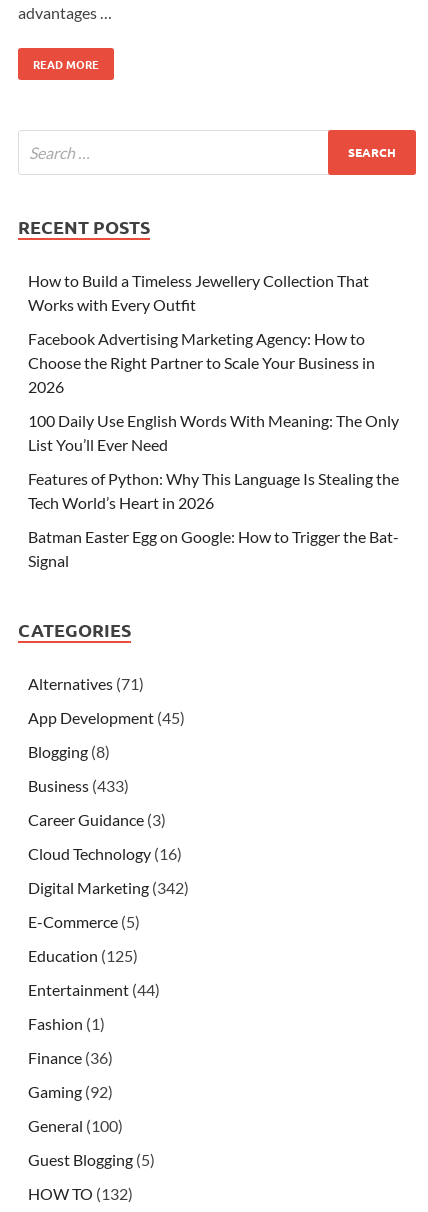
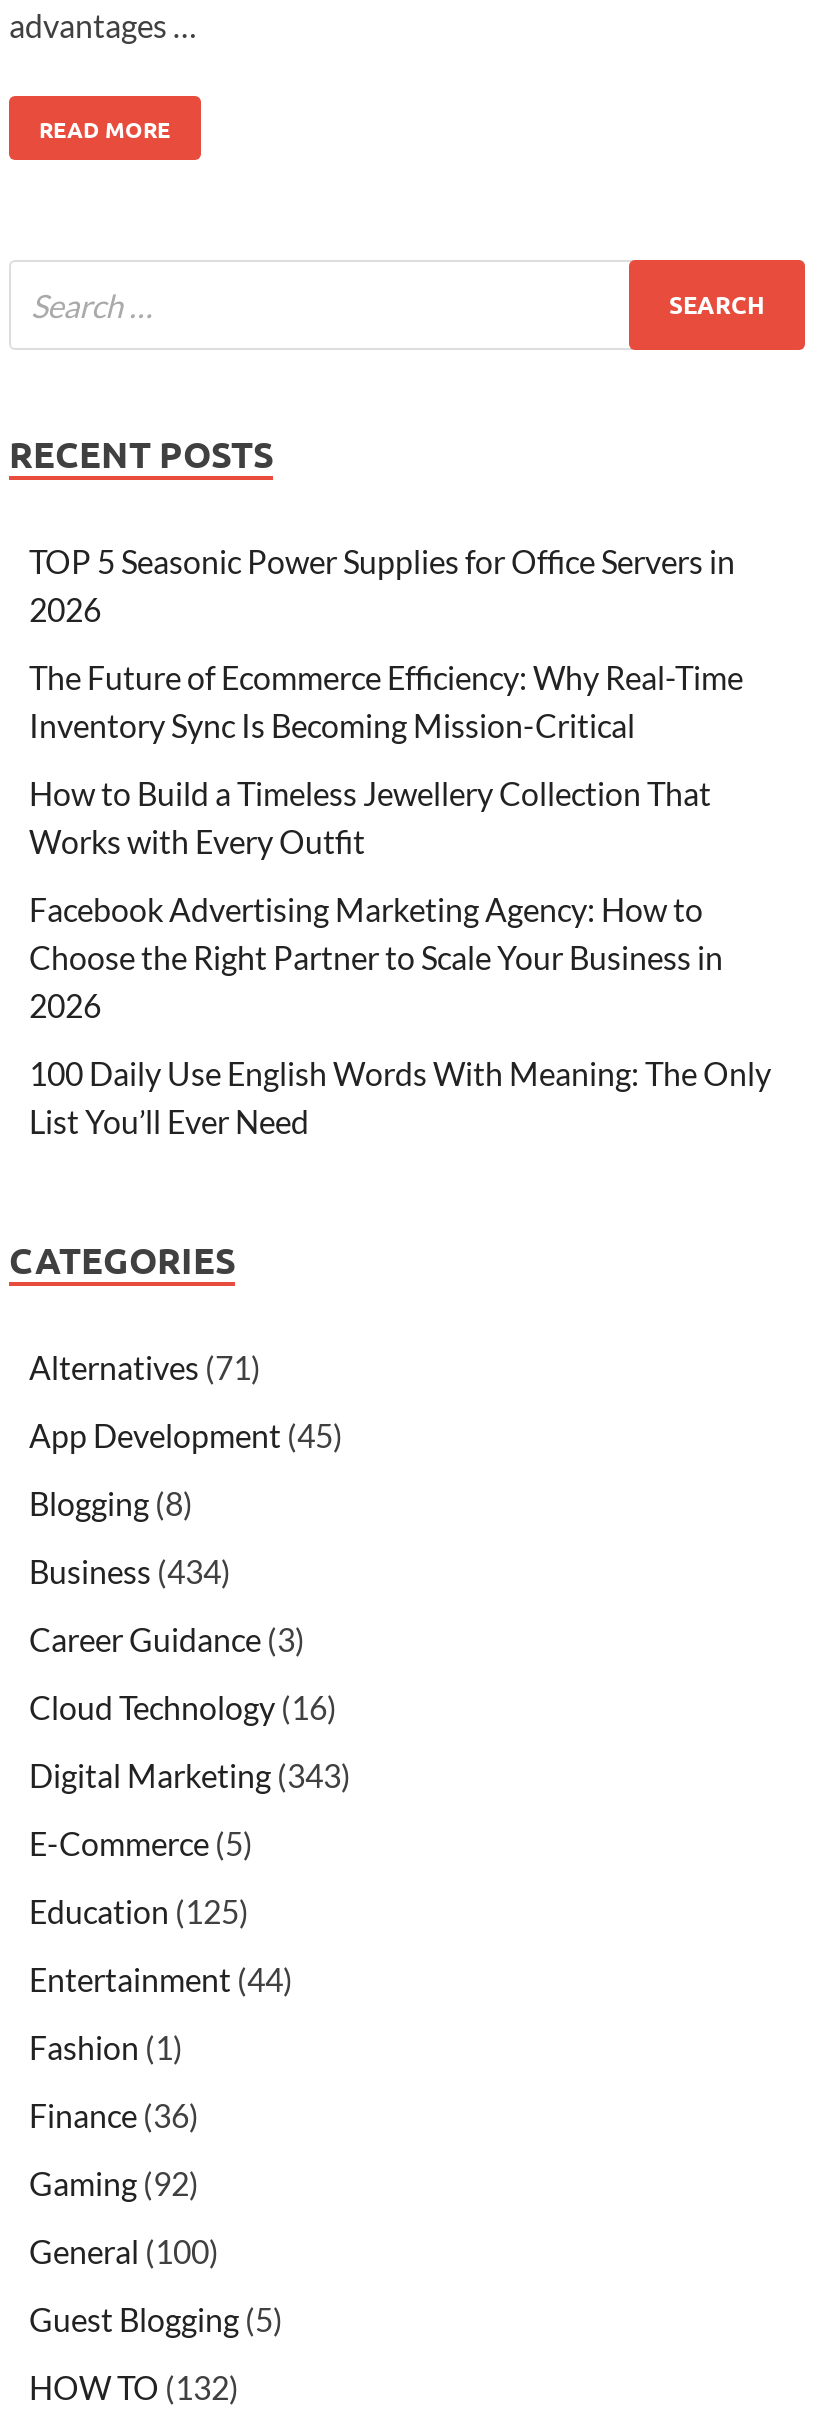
none -> [29,542,743,744] TOP 5 Seasonic Power Supplies for Office Servers in | 2026 | The Future of Ecommerce Efficiency: Why Real-Time | Inventory Sync Is Becoming Mission-Critical
moved [28,271,399,454] -> [29,774,771,1140]: How to Build a Timeless Jewellery Collection That | Works with Every Outfit | Facebook Advertising Marketing Agency: How to | Choose the Right Partner to Scale Your Business in | 2026 | 100 Daily Use English Words With Meaning: The Only | List You’ll Ever Need
[28,469,399,570] Features of Python: Why This Language Is Stealing the | Tech World’s Heart in 2026 | Batman Easter Egg on Google: How to Trigger the Bat- | Signal -> none
[28,776,129,795] Business (433) -> [29,1552,231,1590] Business (434)
[28,878,189,897] Digital Marketing (342) -> [29,1756,351,1794] Digital Marketing (343)

